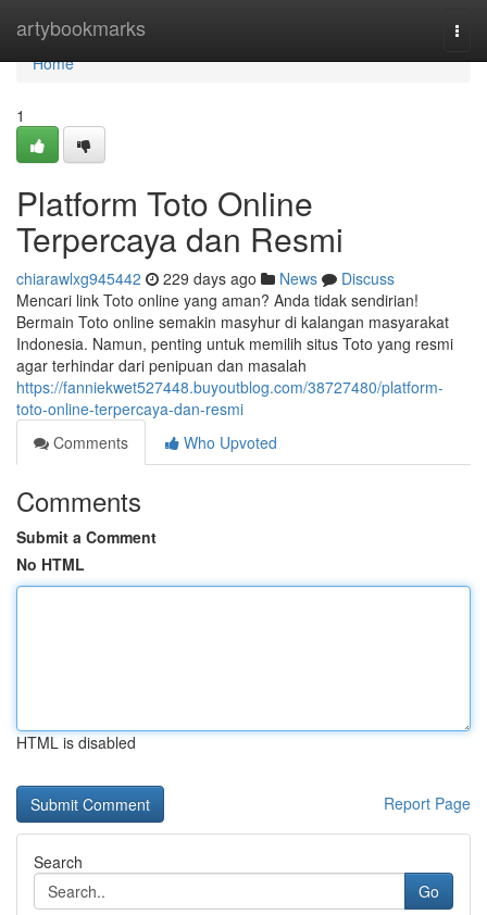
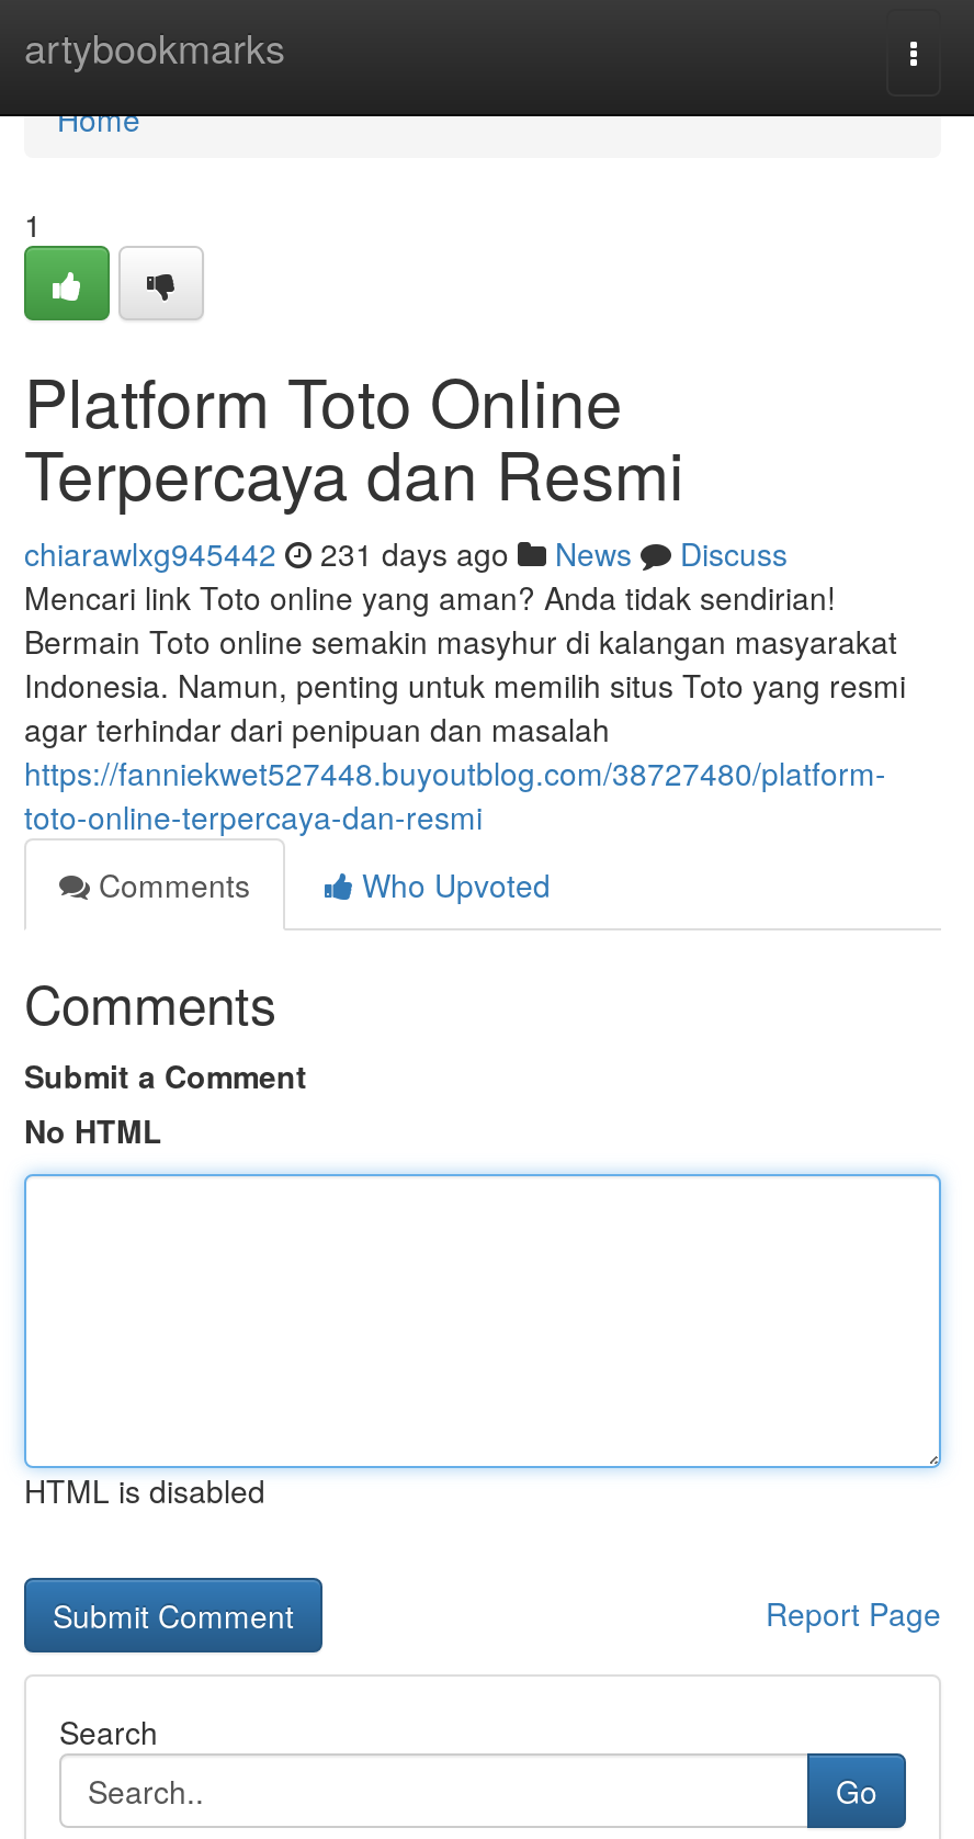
[16,267,395,289] chiarawlxg945442 229 days ago News Discuss -> [24,531,788,575] chiarawlxg945442 231 days ago News Discuss

